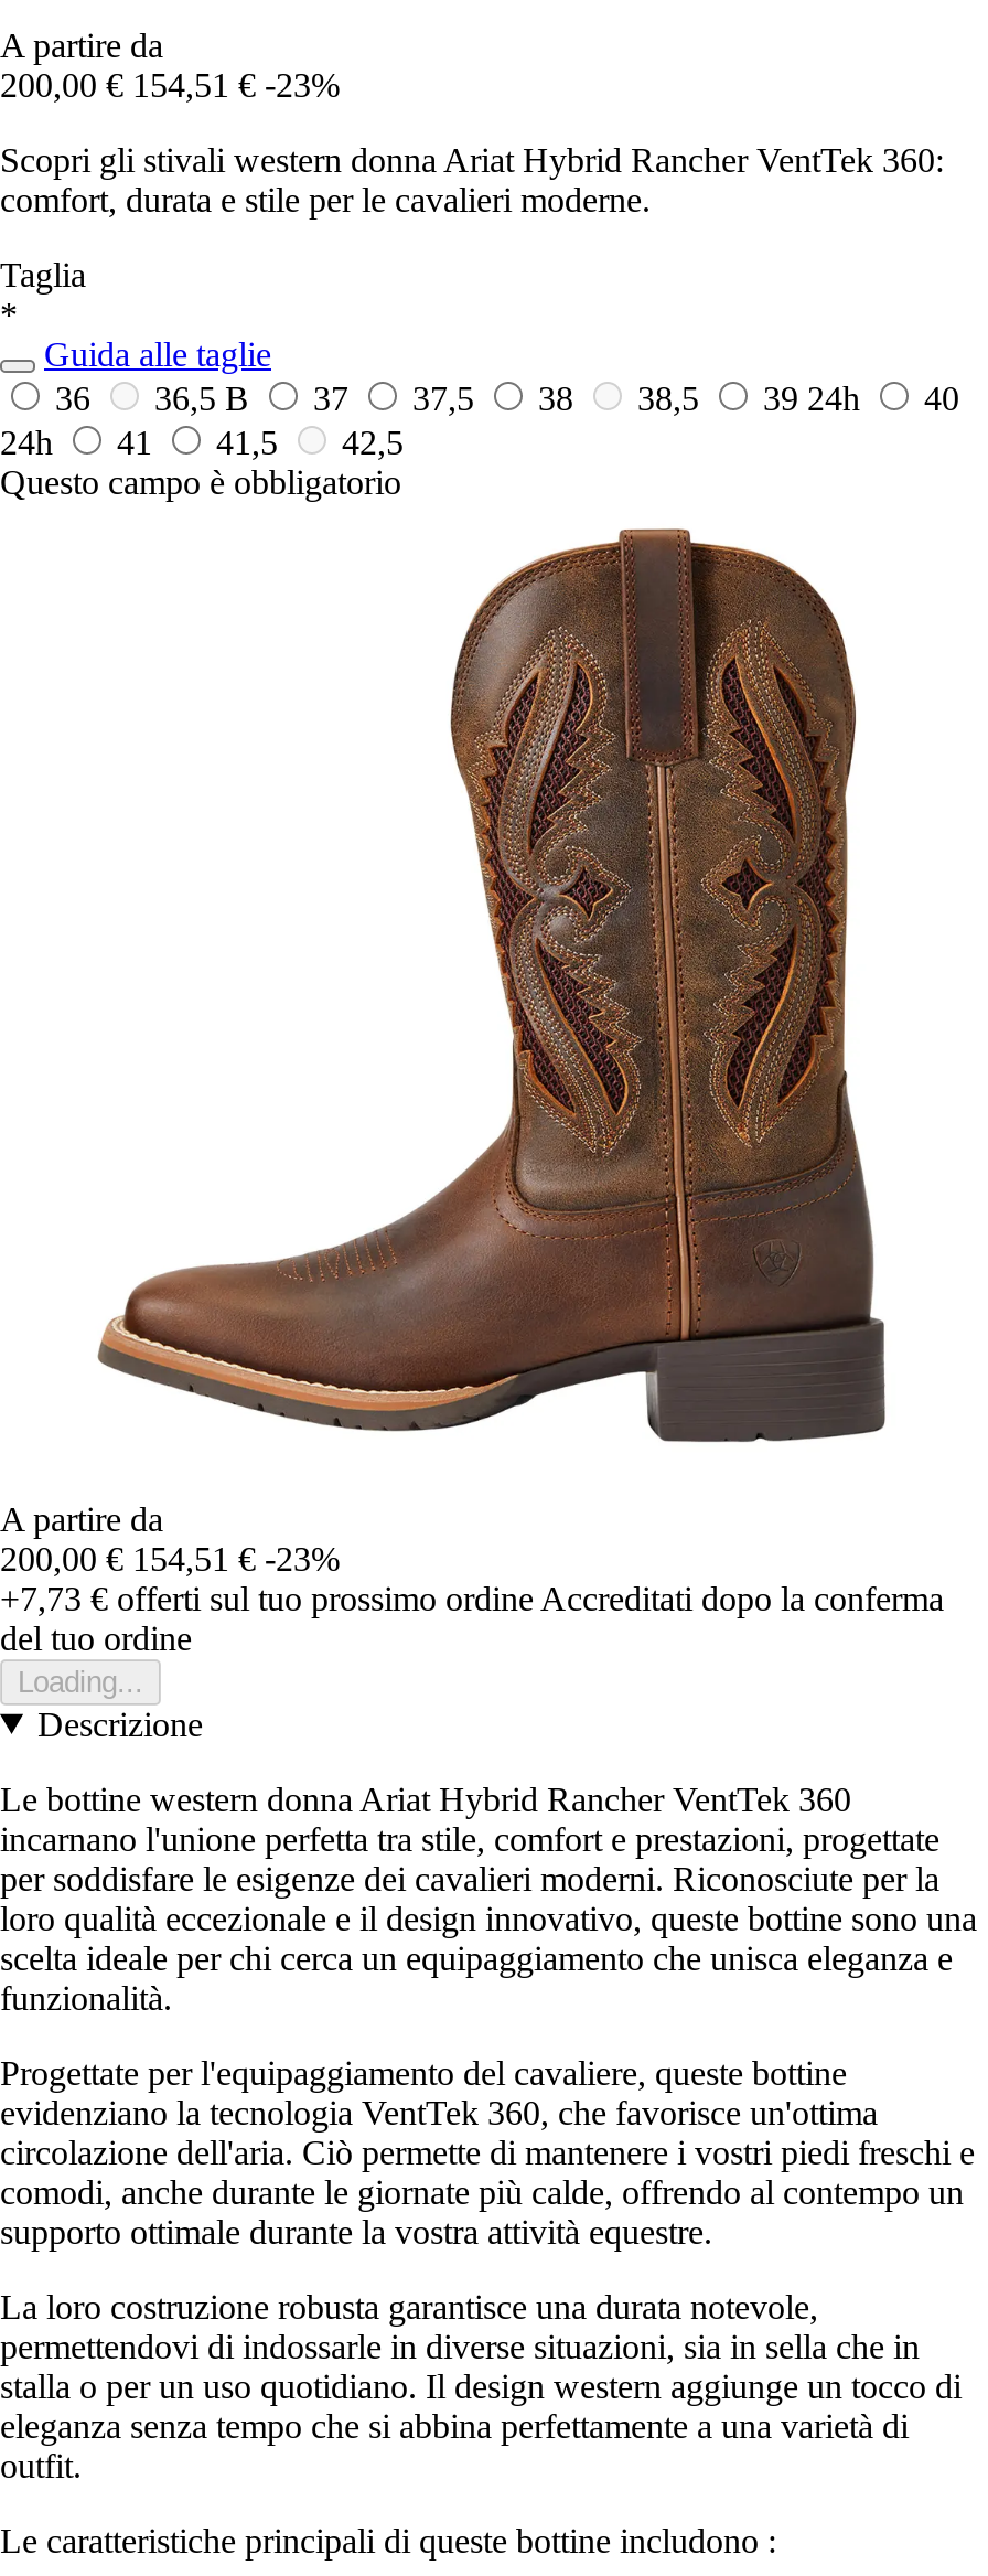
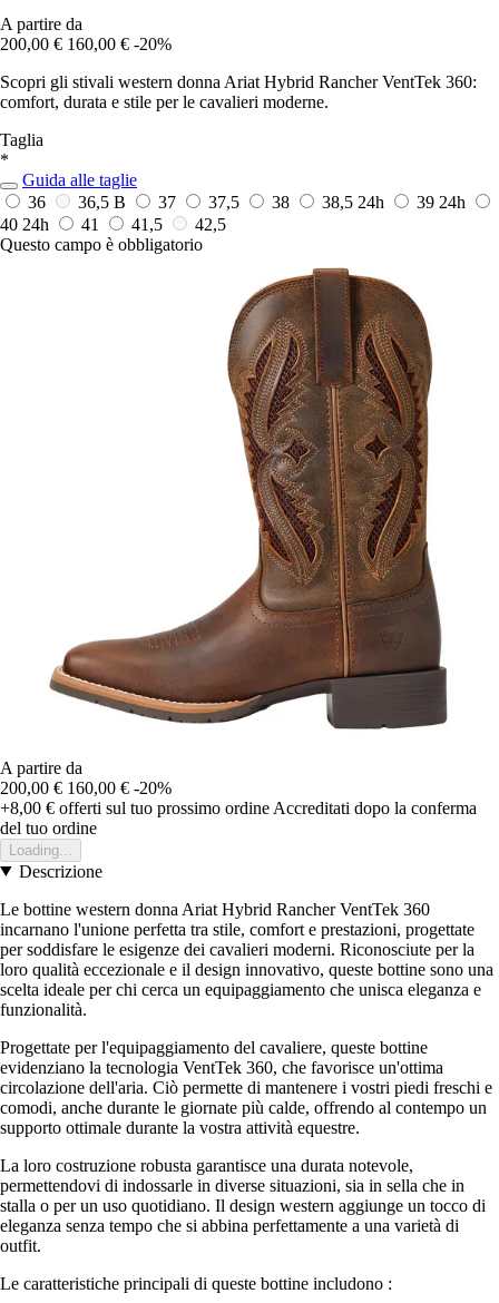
[0,66,340,103] 200,00 € 154,51 € -23% -> [0,34,172,53] 200,00 € 160,00 € -20%
[637,379,708,416] 38,5 -> [322,192,384,211] 38,5 24h
[0,1539,340,1577] 200,00 € 154,51 € -23% -> [0,778,172,797] 200,00 € 160,00 € -20%
[0,1579,944,1617] +7,73 €offerti sul tuo prossimo ordine Accreditati dopo la conferma -> [0,798,477,817] +8,00 €offerti sul tuo prossimo ordine Accreditati dopo la conferma

